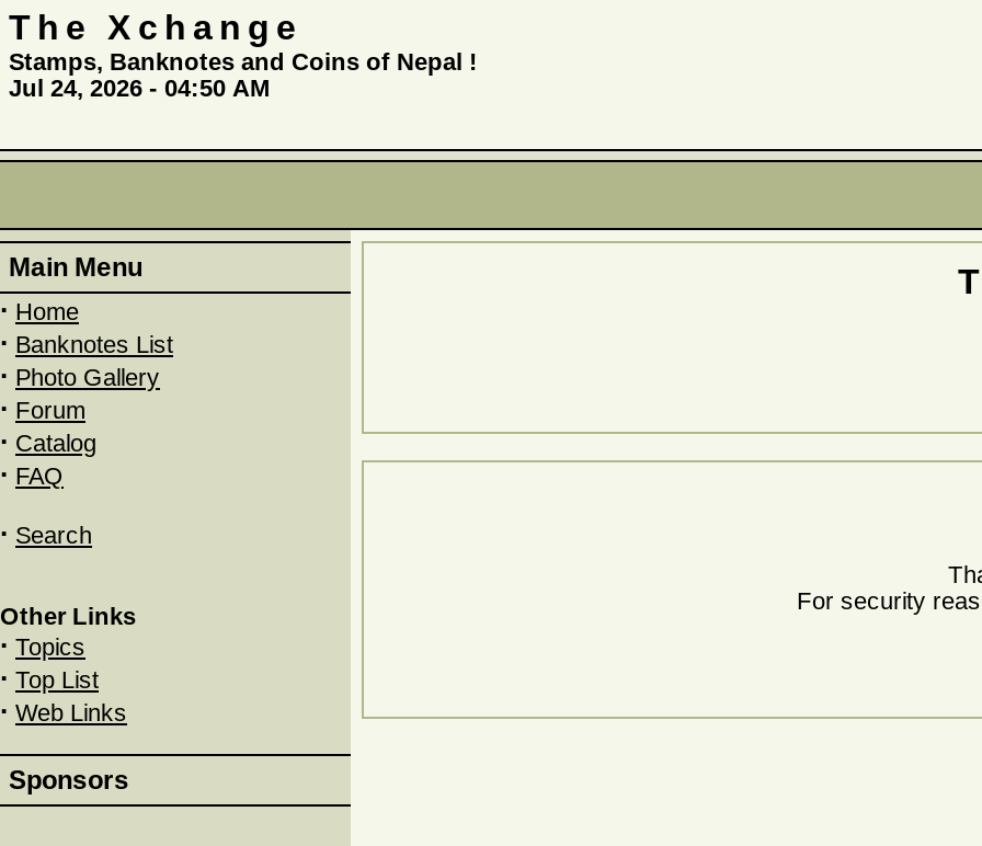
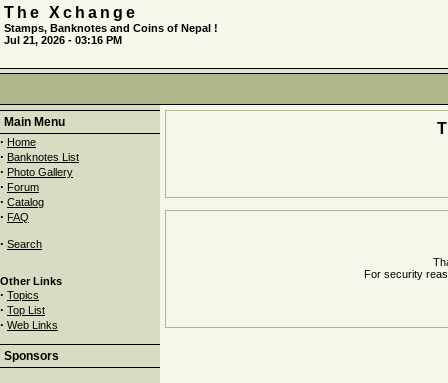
[9,75,270,101] Jul 24, 2026 - 04:50 AM -> [4,34,122,46] Jul 21, 2026 - 03:16 PM

